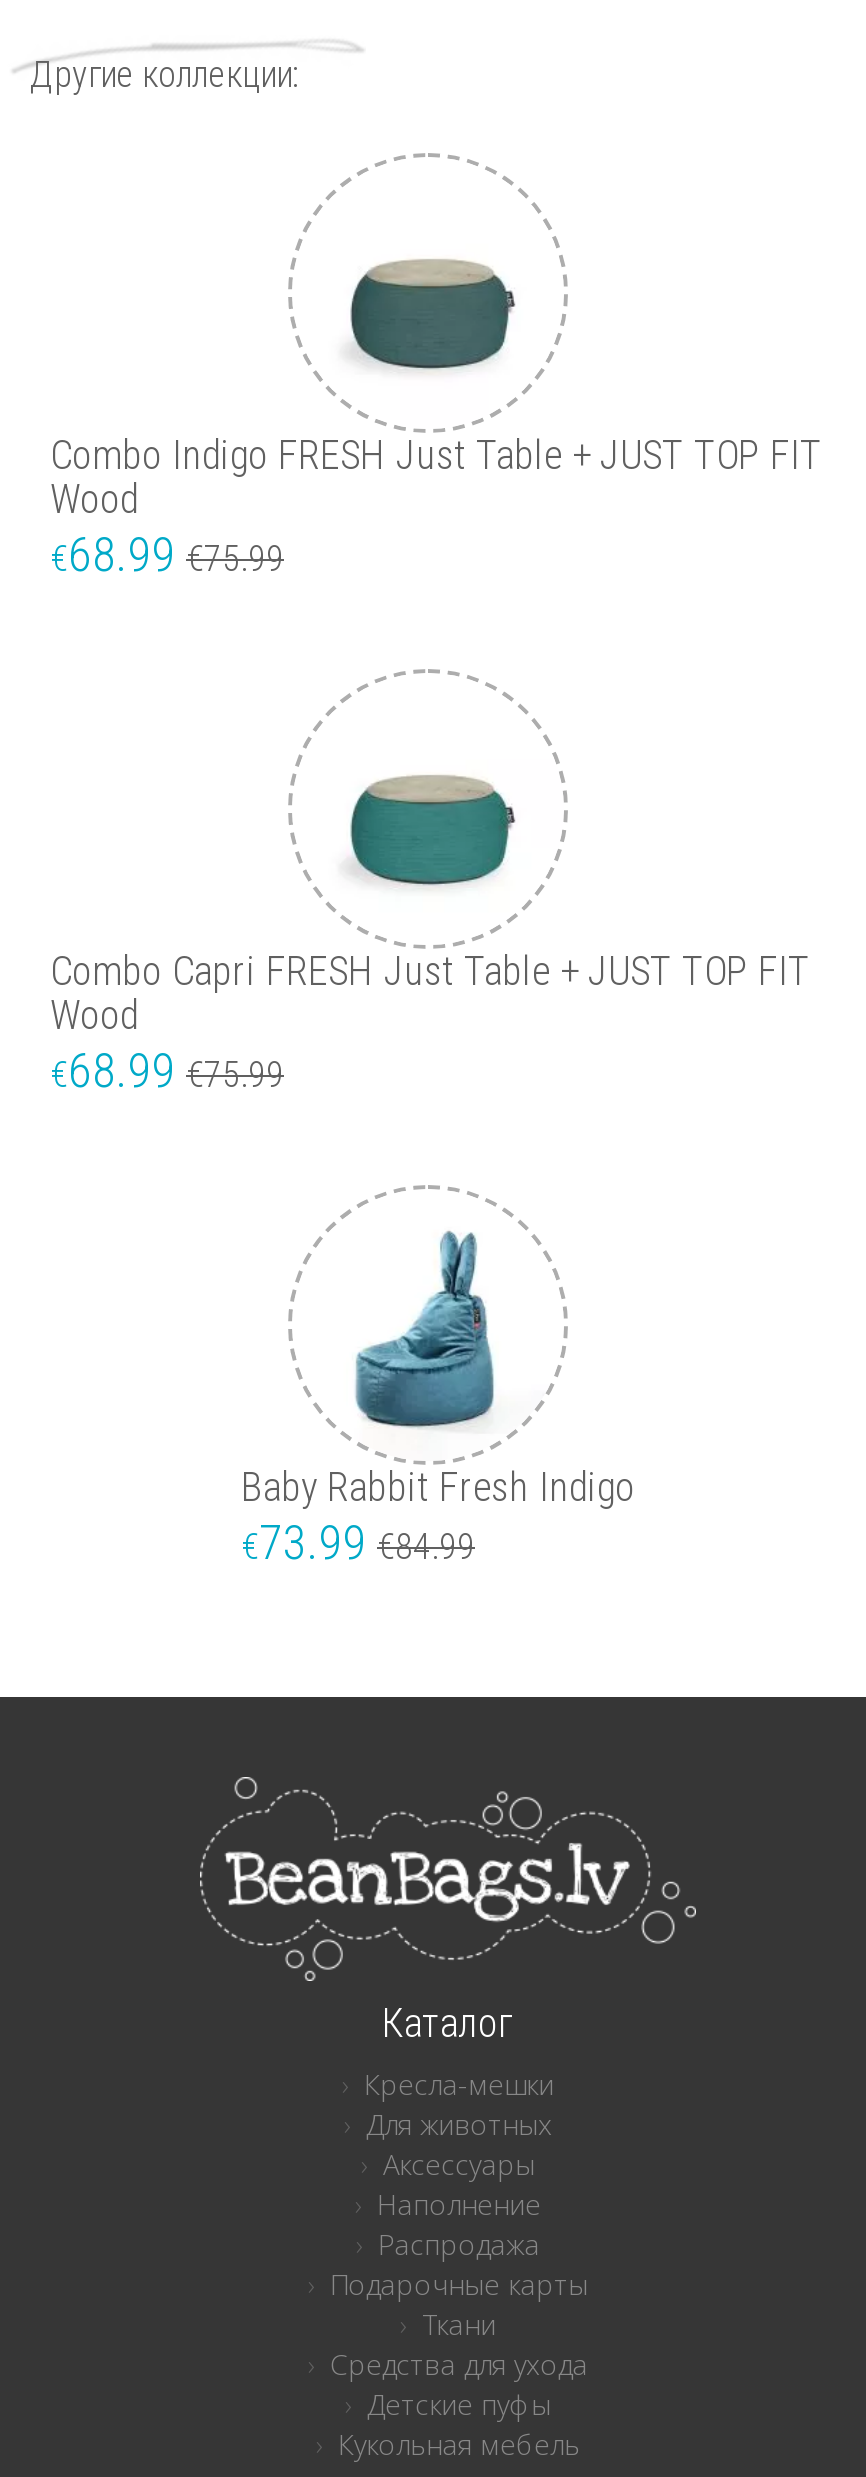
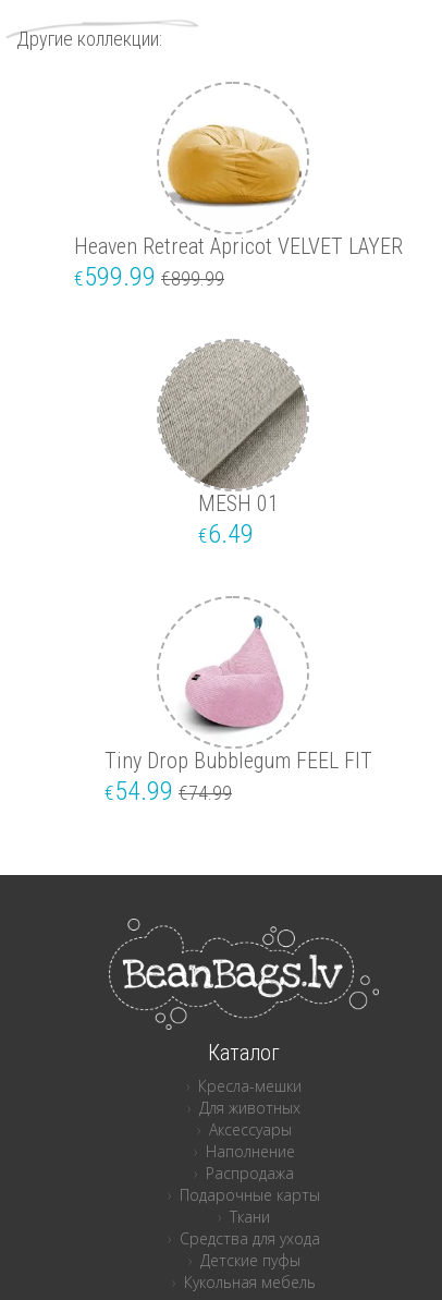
[316,245,550,381] [image] -> [167,123,303,178] [image]
[50,431,822,583] Combo Indigo FRESH Just Table + JUST TOP FIT | Wood | €68.99 €75.99 -> [74,233,403,292] Heaven Retreat Apricot VELVET LAYER | €599.99 €899.99
[50,669,810,1099] [image] | Combo Capri FRESH Just Table + JUST TOP FIT | Wood | €68.99 €75.99 -> [157,339,309,549] [image] | MESH 01 | €6.49
[346,1221,506,1361] [image] -> [184,615,284,733] [image]
[241,1463,635,1571] Baby Rabbit Fresh Indigo | €73.99 €84.99 -> [105,748,372,806] Tiny Drop Bubblegum FEEL FIT | €54.99 €74.99

